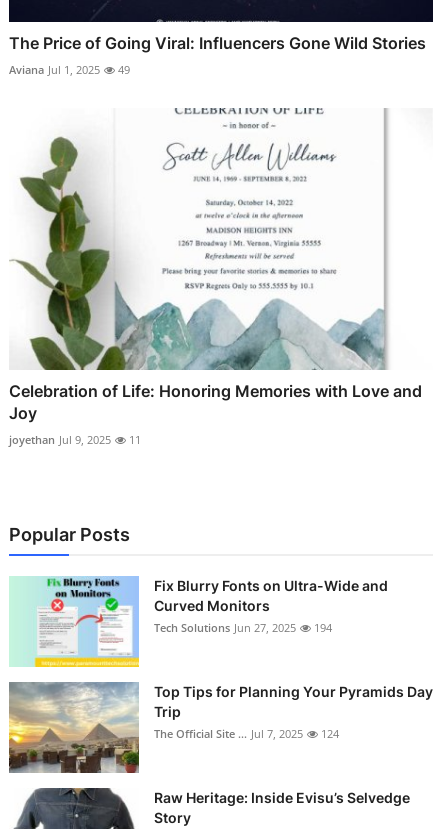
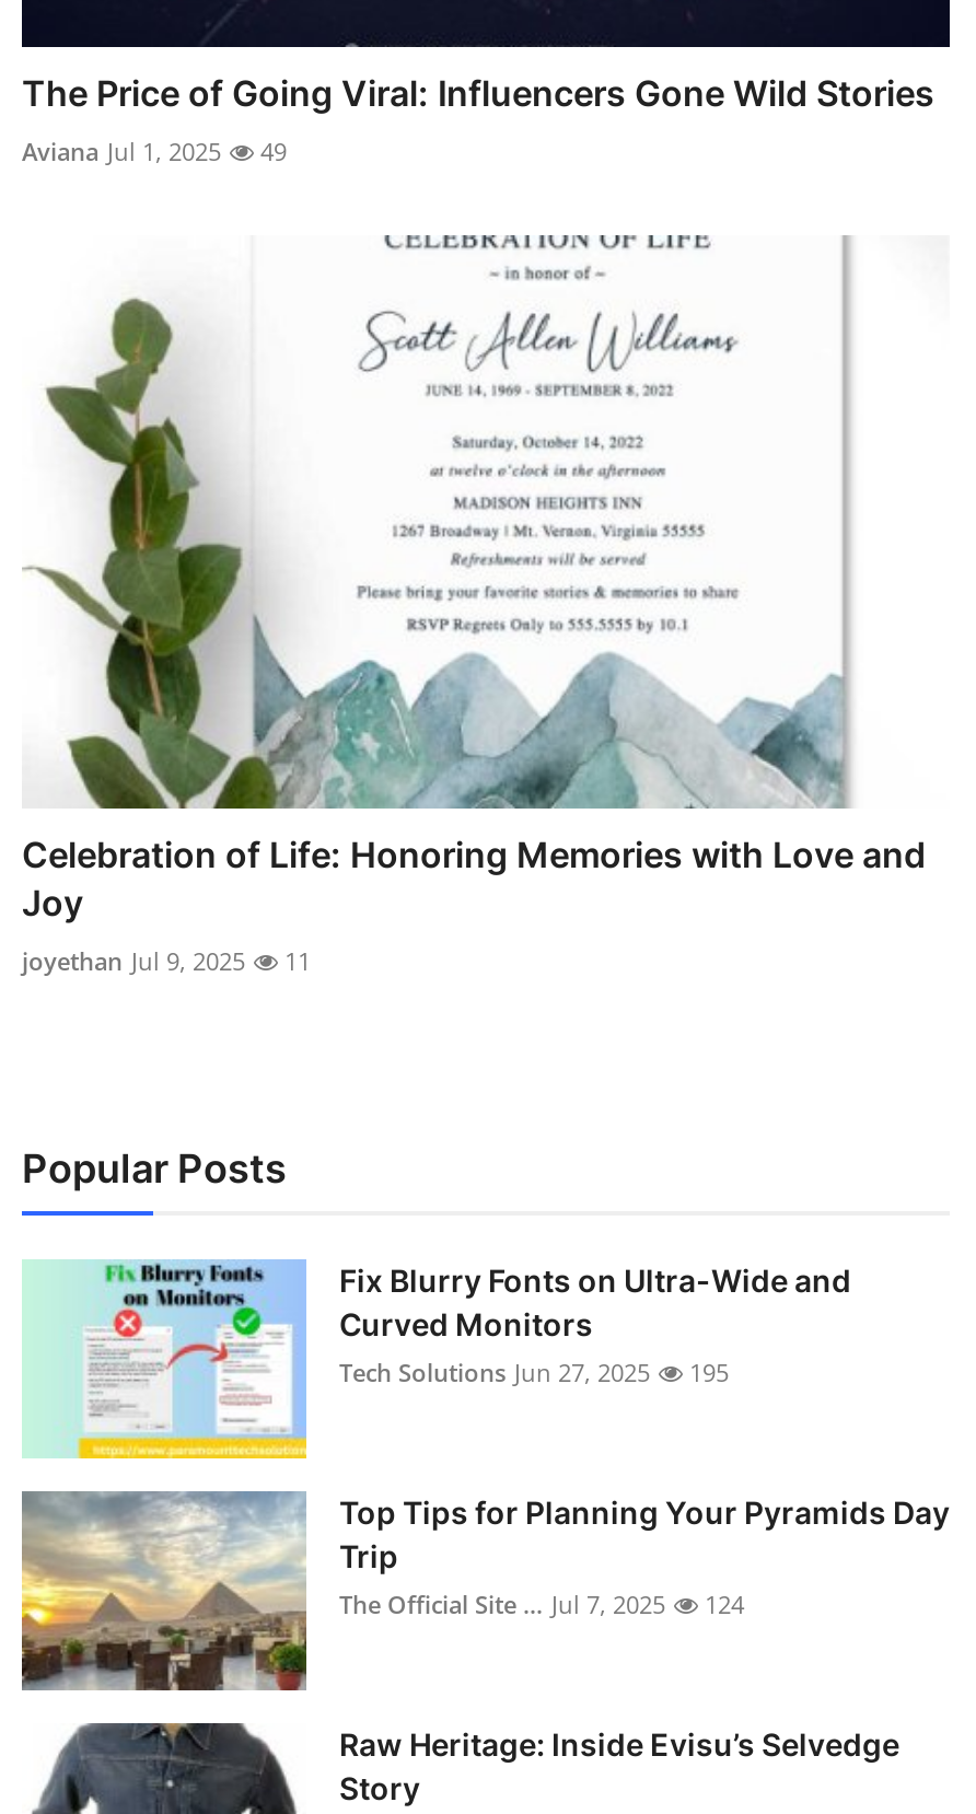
[154,620,332,635] Tech Solutions Jun 27, 2025 194 -> [339,1357,729,1389] Tech Solutions Jun 27, 2025 195

